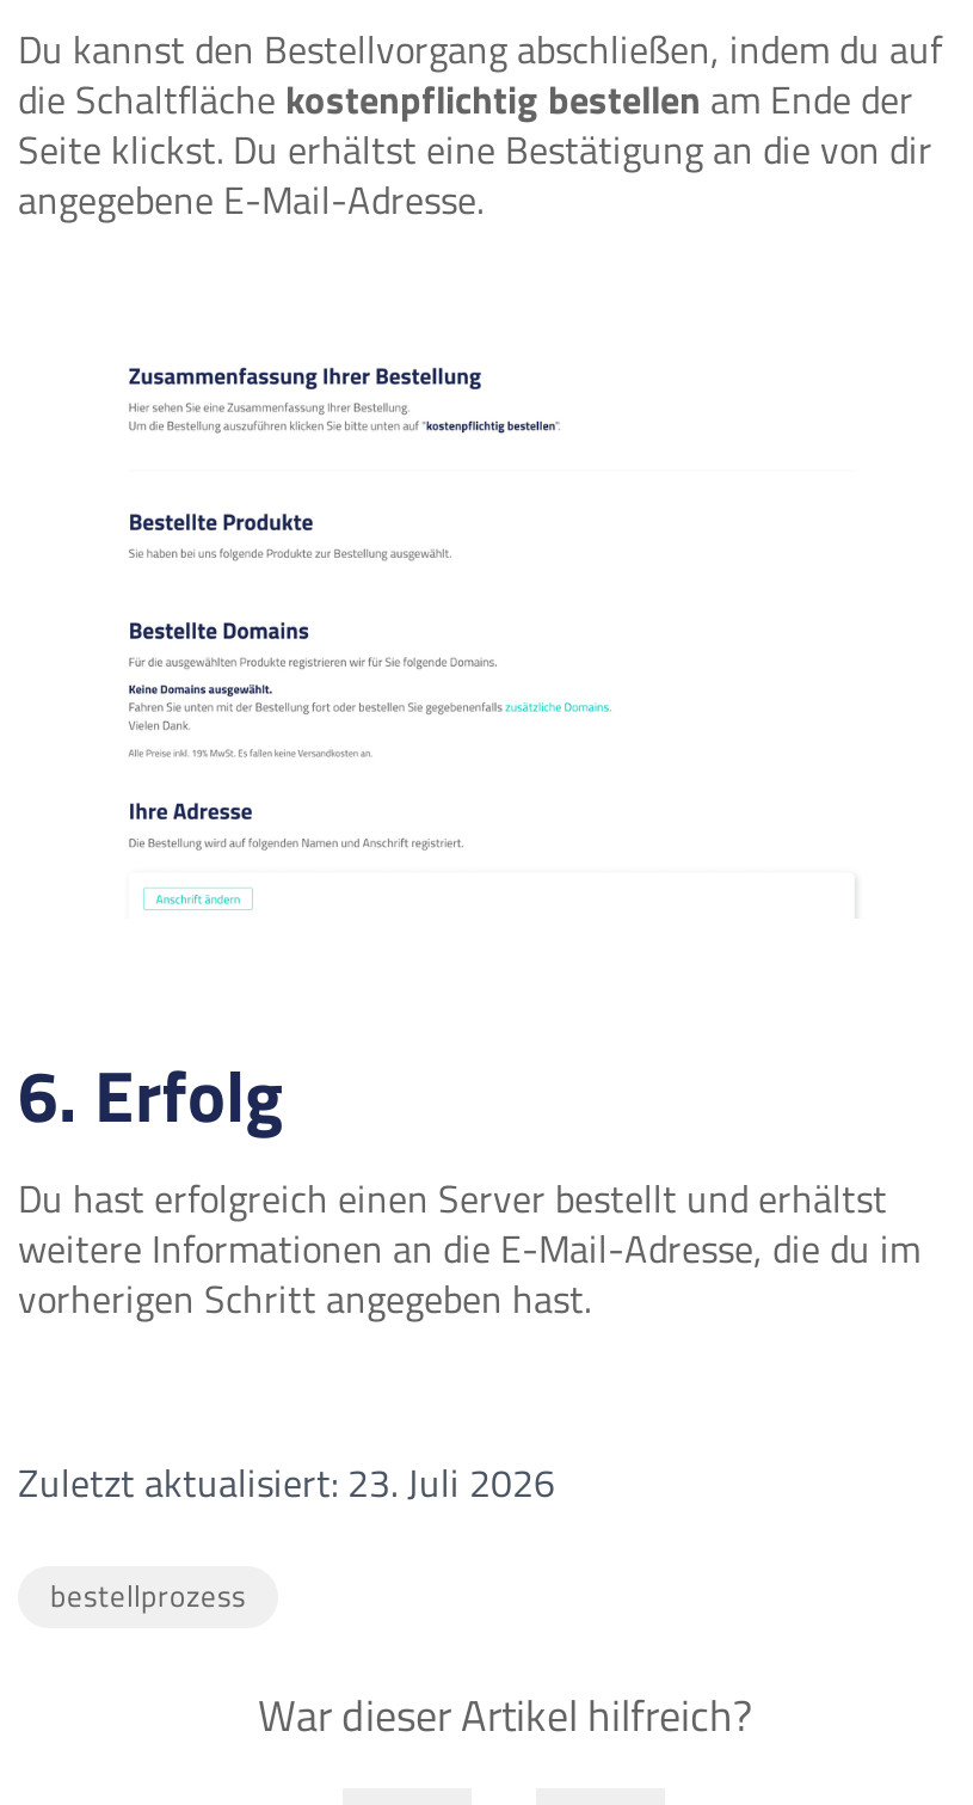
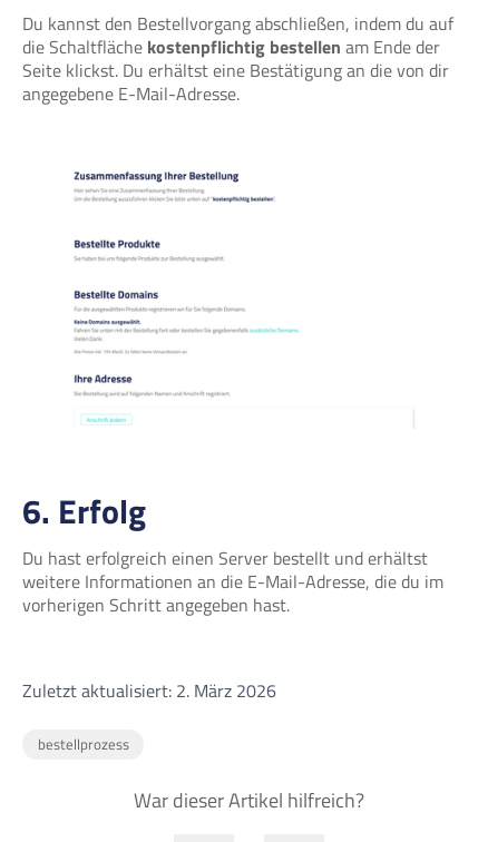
[18,1453,555,1510] Zuletzt aktualisiert: 23. Juli 2026 -> [22,678,276,704] Zuletzt aktualisiert: 2. März 2026

